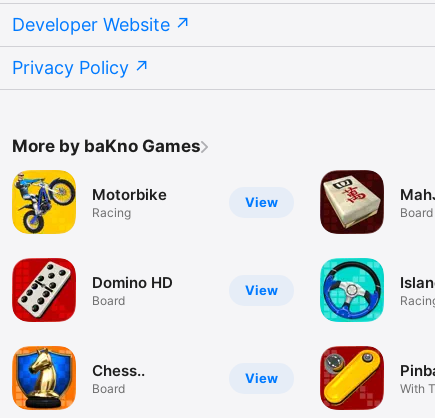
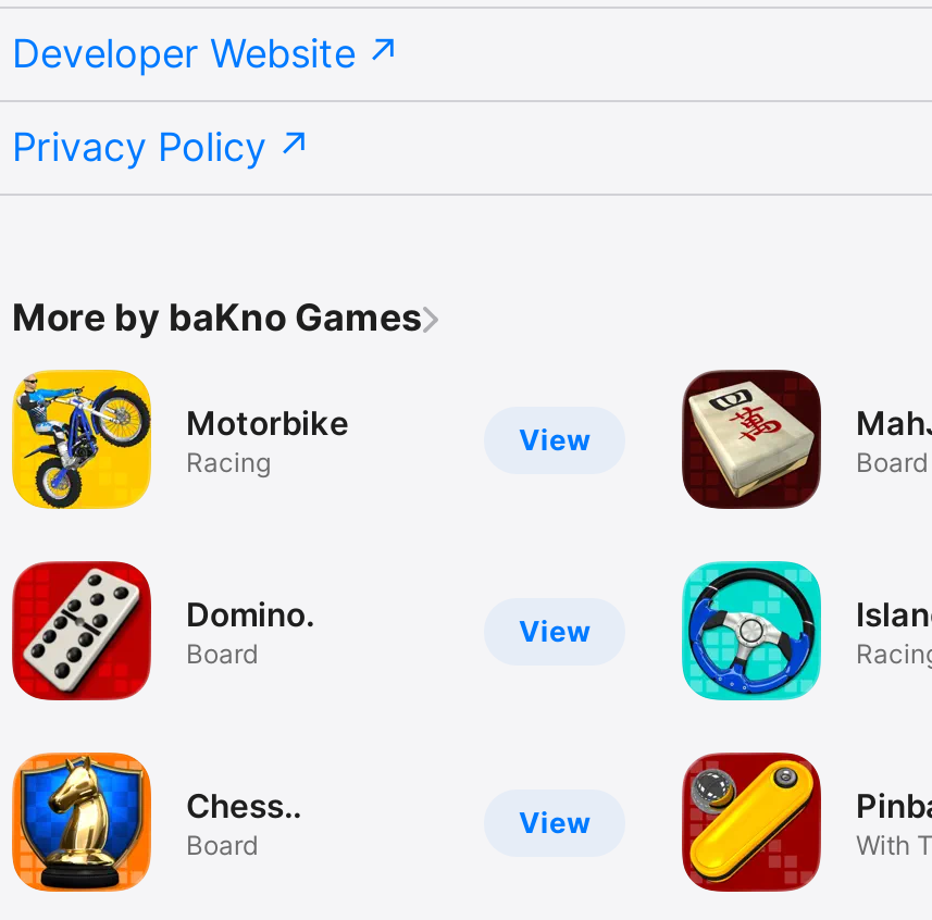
[92,272,173,291] Domino HD -> [186,593,314,634] Domino.

